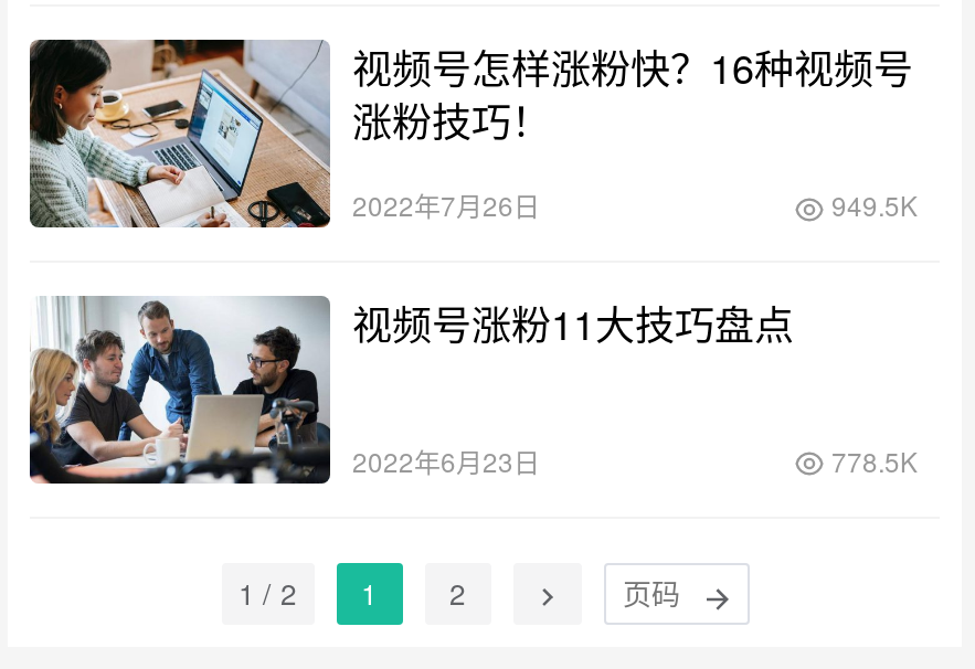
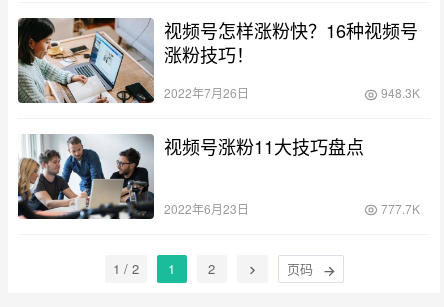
[825,186,918,224] 949.5K -> [378,84,420,101] 948.3K
[825,442,918,480] 778.5K -> [378,200,420,217] 777.7K

